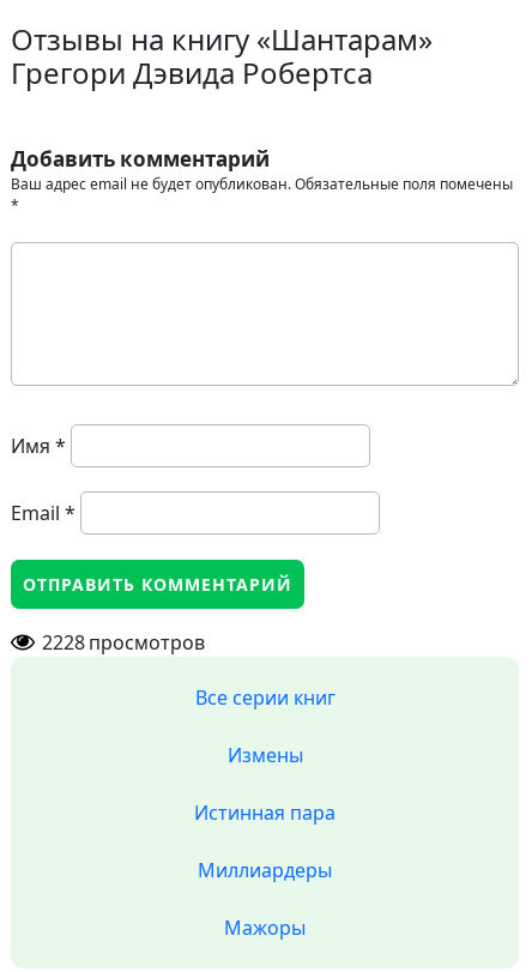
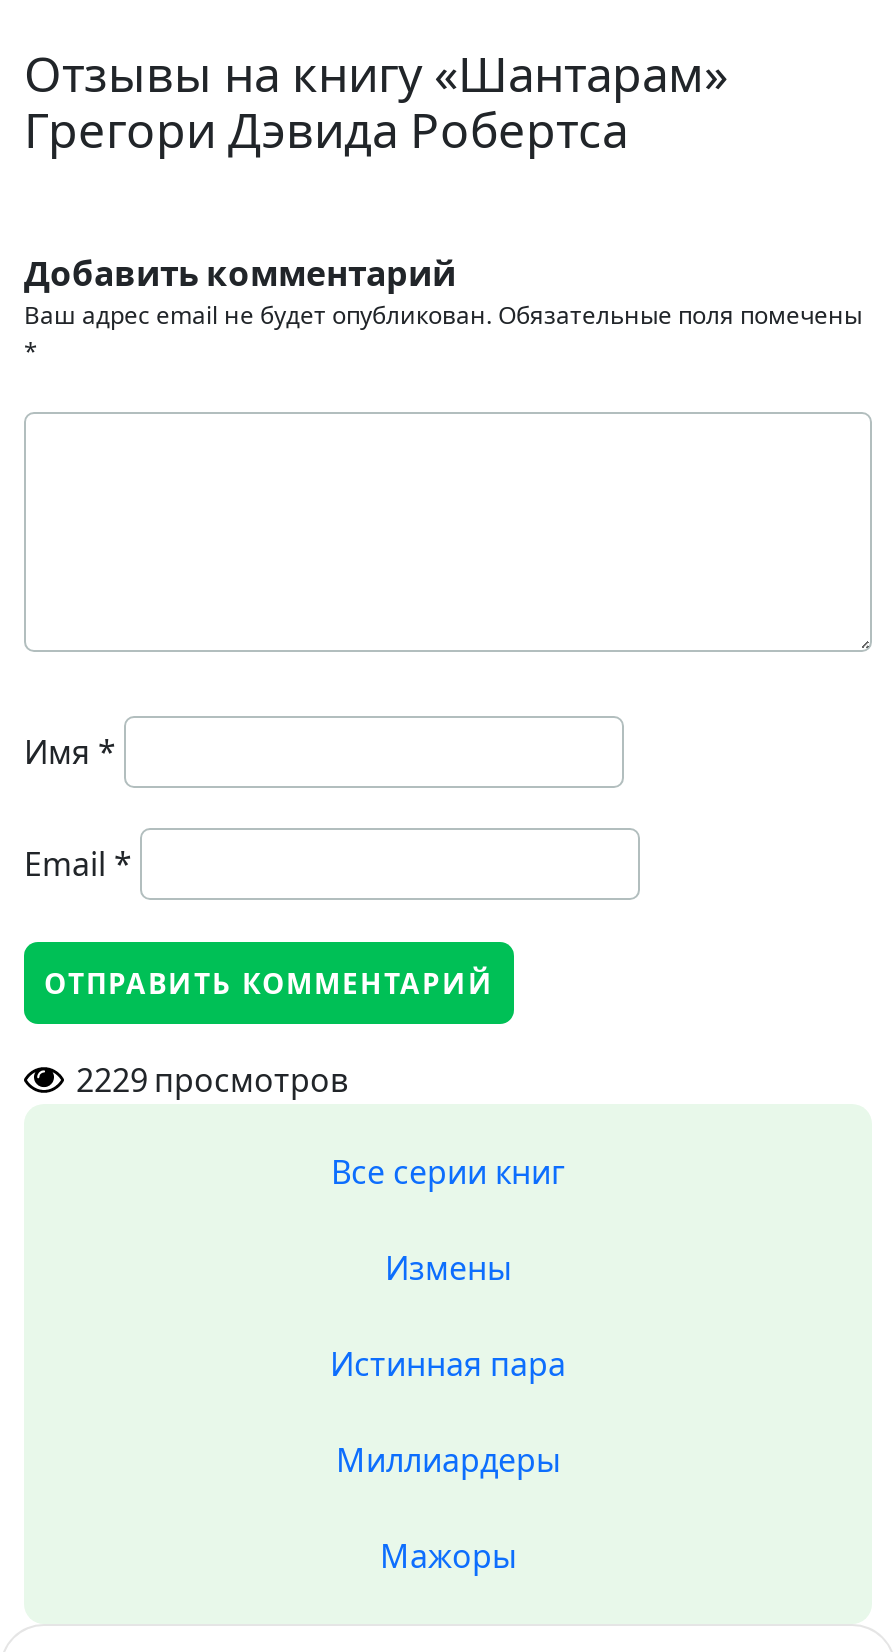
[42,629,205,656] 2228 просмотров -> [76,1058,348,1102] 2229 просмотров

